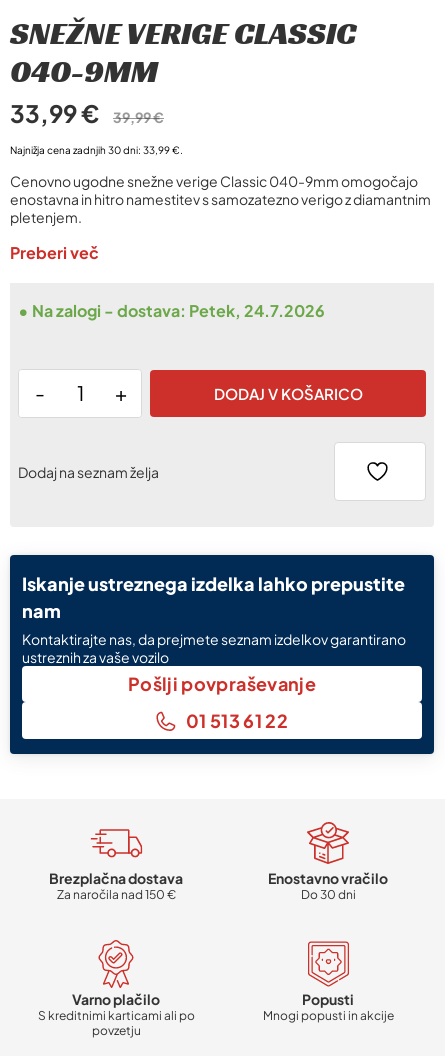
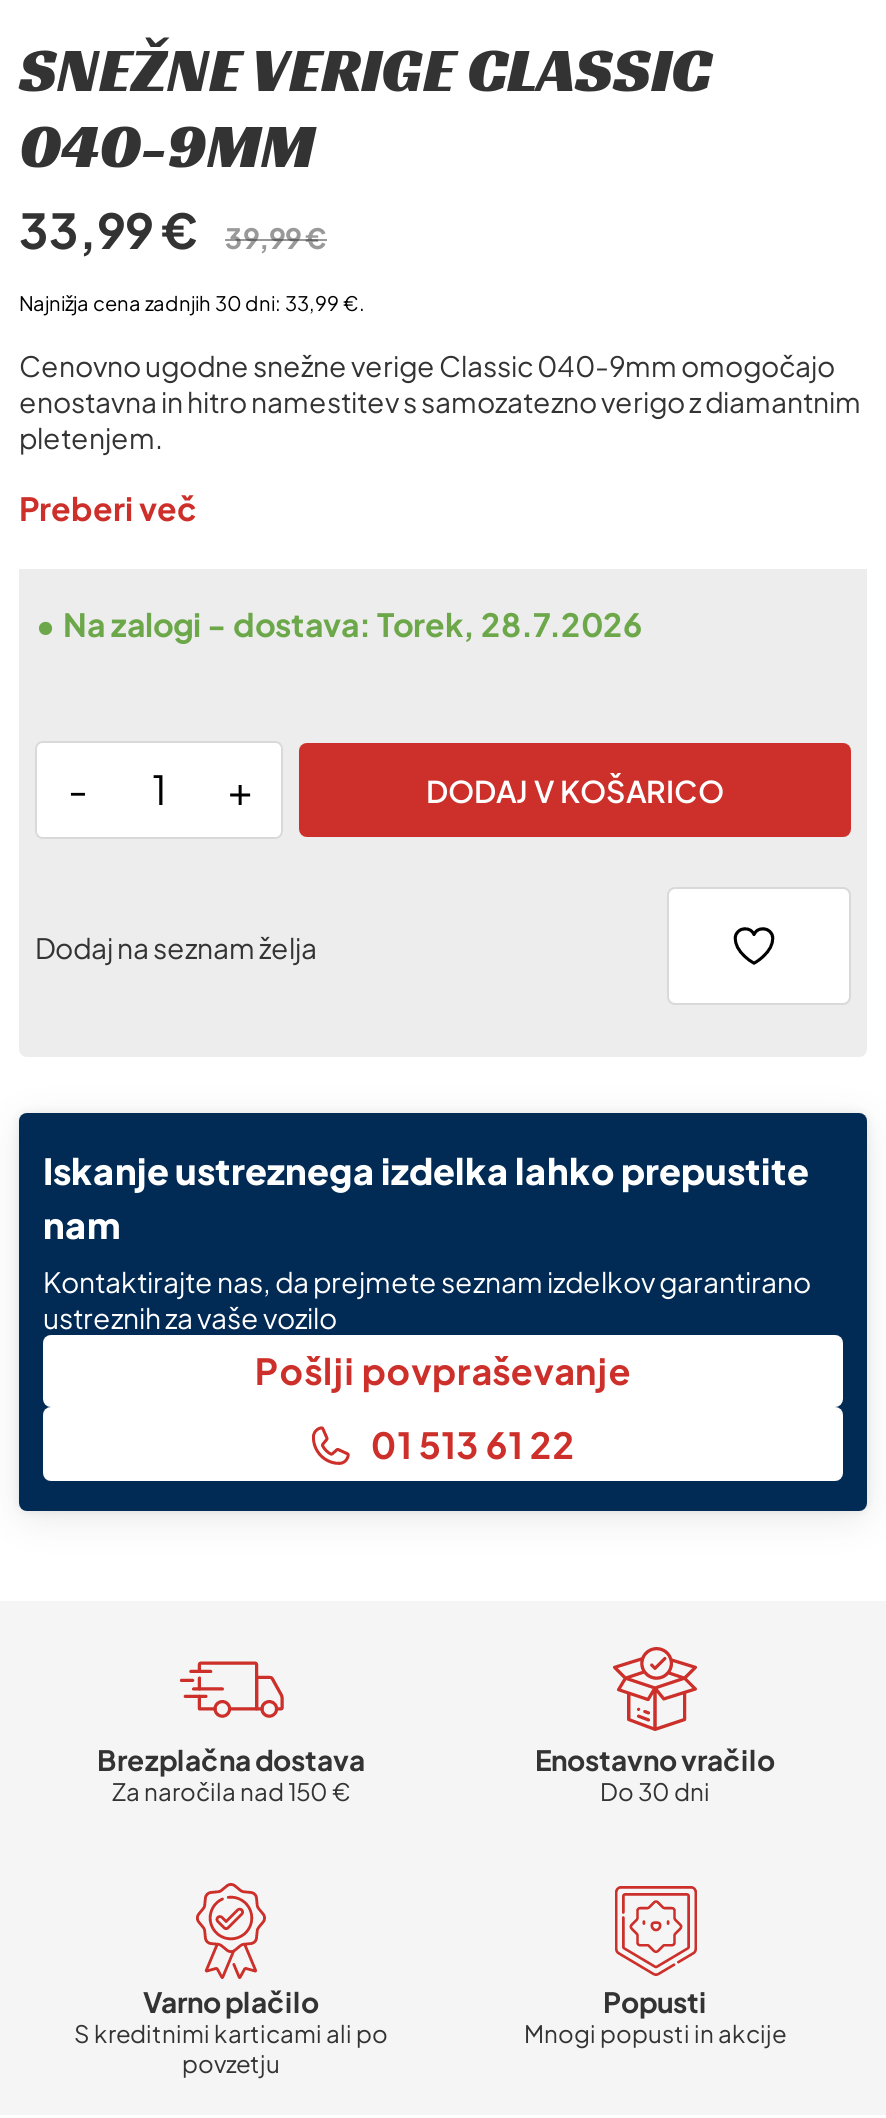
[18,300,325,321] • Na zalogi - dostava: Petek, 24.7.2026 -> [35,603,643,645] • Na zalogi - dostava: Torek, 28.7.2026

